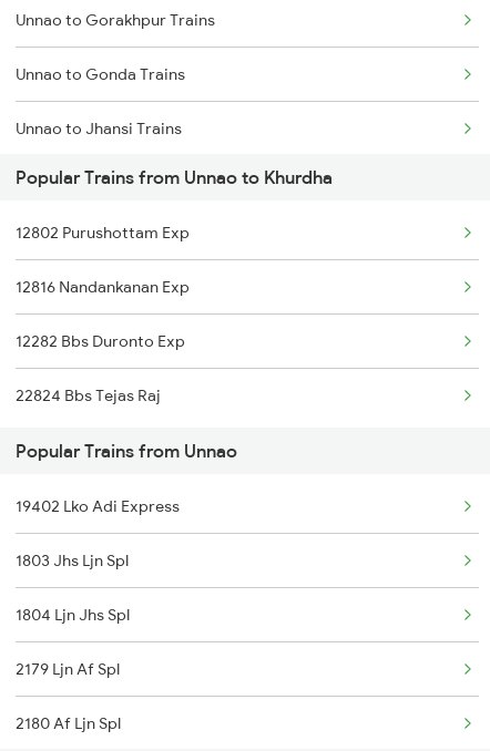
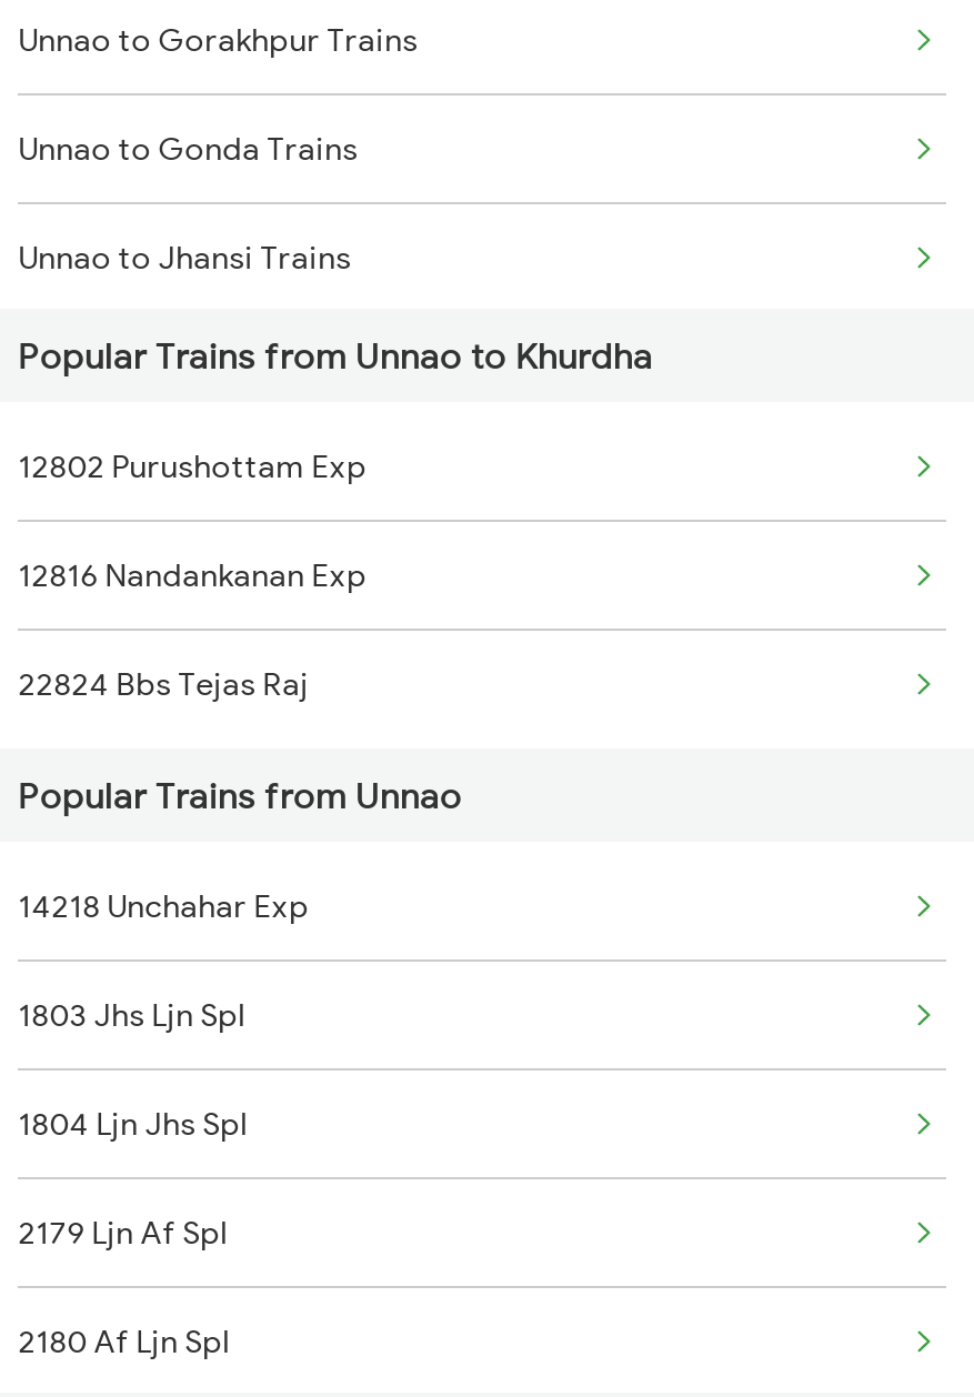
[16,331,185,351] 12282 Bbs Duronto Exp -> none
[16,496,180,516] 19402 Lko Adi Express -> [18,886,309,926] 14218 Unchahar Exp

